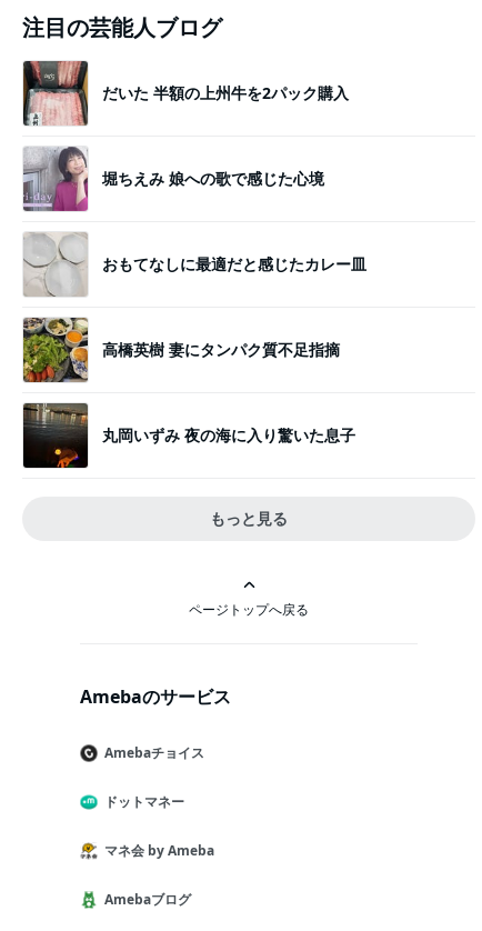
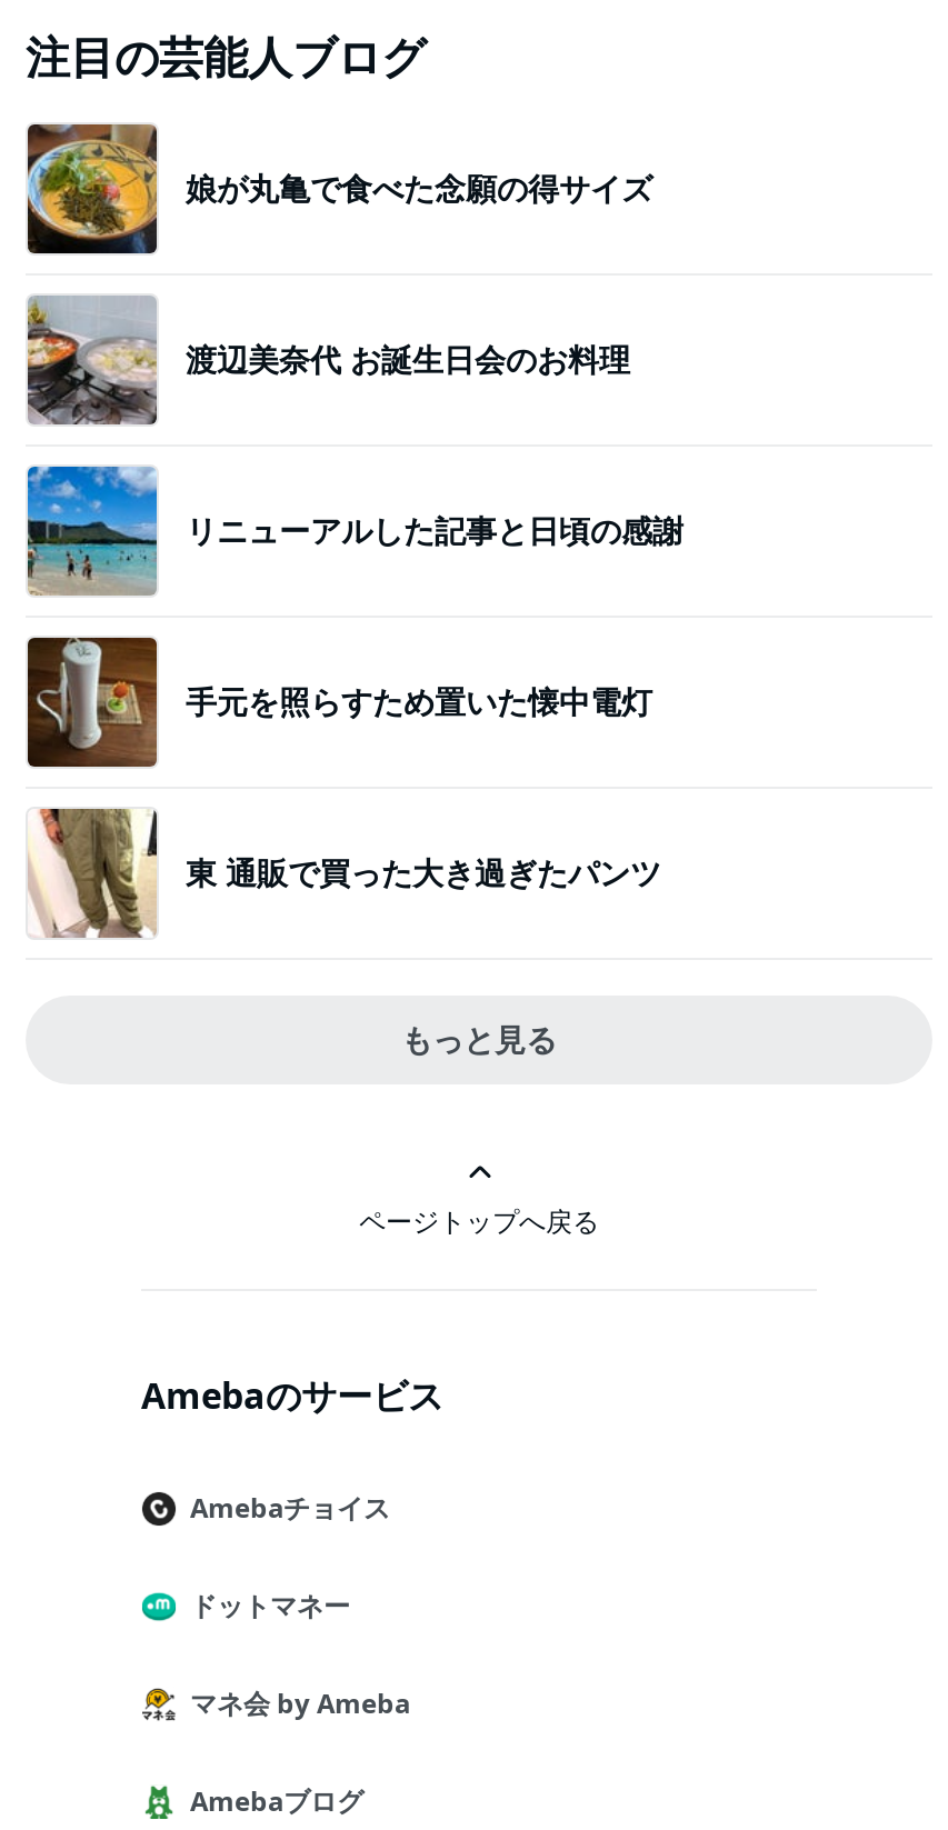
[22,60,349,127] [image] | だいた 半額の上州牛を2パック購入 -> [26,122,652,256] [image] | 娘が丸亀で食べた念願の得サイズ
[23,147,324,212] [image] | 堀ちえみ 娘への歌で感じた心境 -> [28,296,630,424] [image] | 渡辺美奈代 お誕生日会のお料理
[23,232,366,296] [image] | おもてなしに最適だと感じたカレー皿 -> [26,464,683,596] [image] | リニューアルした記事と日頃の感謝
[22,317,340,383] [image] | 高橋英樹 妻にタンパク質不足指摘 -> [26,636,652,769] [image] | 手元を照らすため置いた懐中電灯
[22,402,355,469] [image] | 丸岡いずみ 夜の海に入り驚いた息子 -> [28,807,661,940] [image] | 東 通販で買った大き過ぎたパンツ

